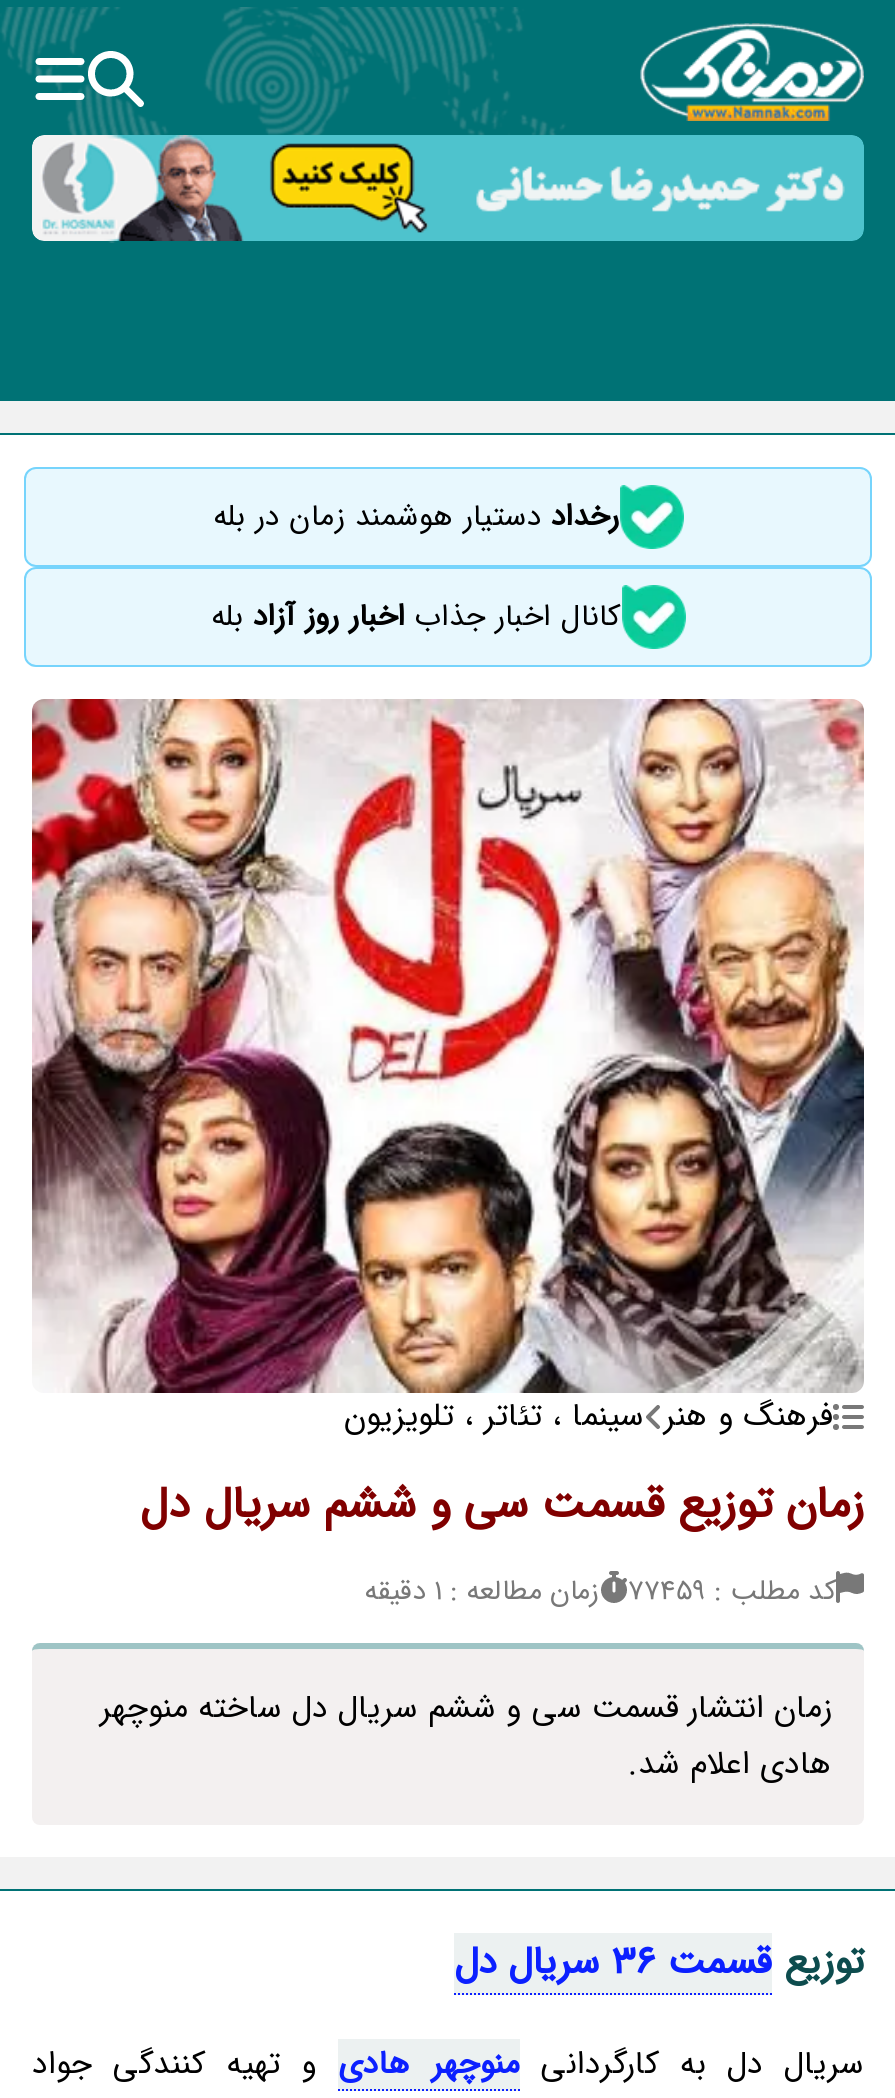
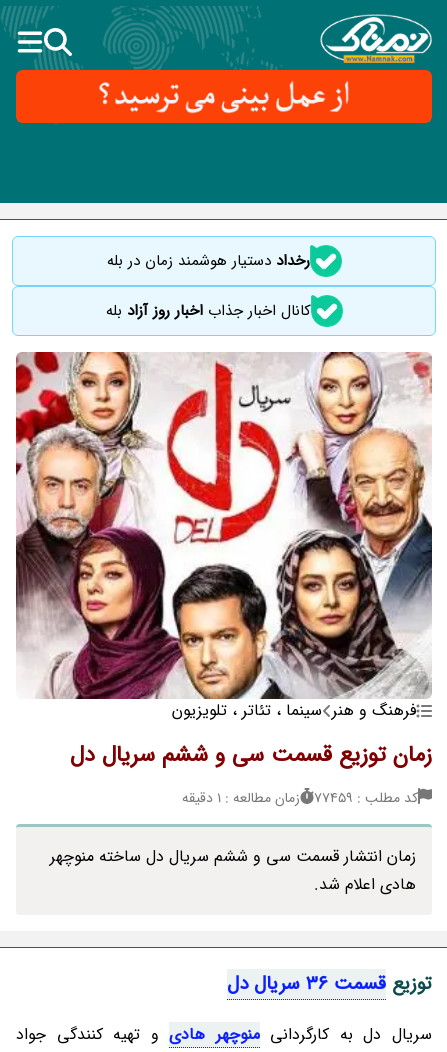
[30,133,866,243] [image] -> [15,69,433,124] [image]

